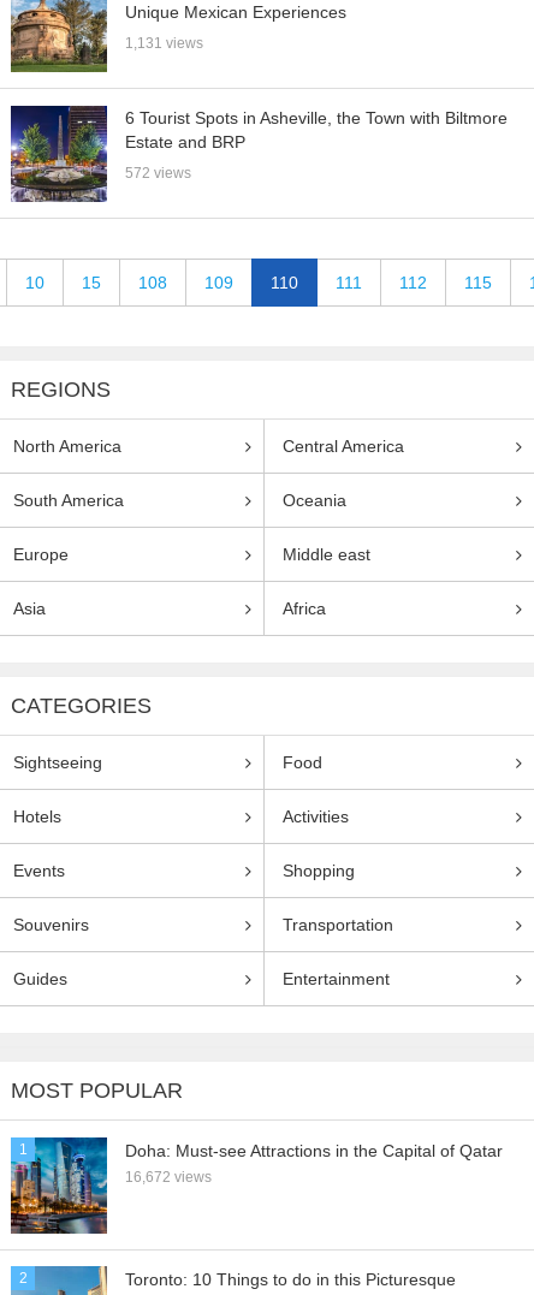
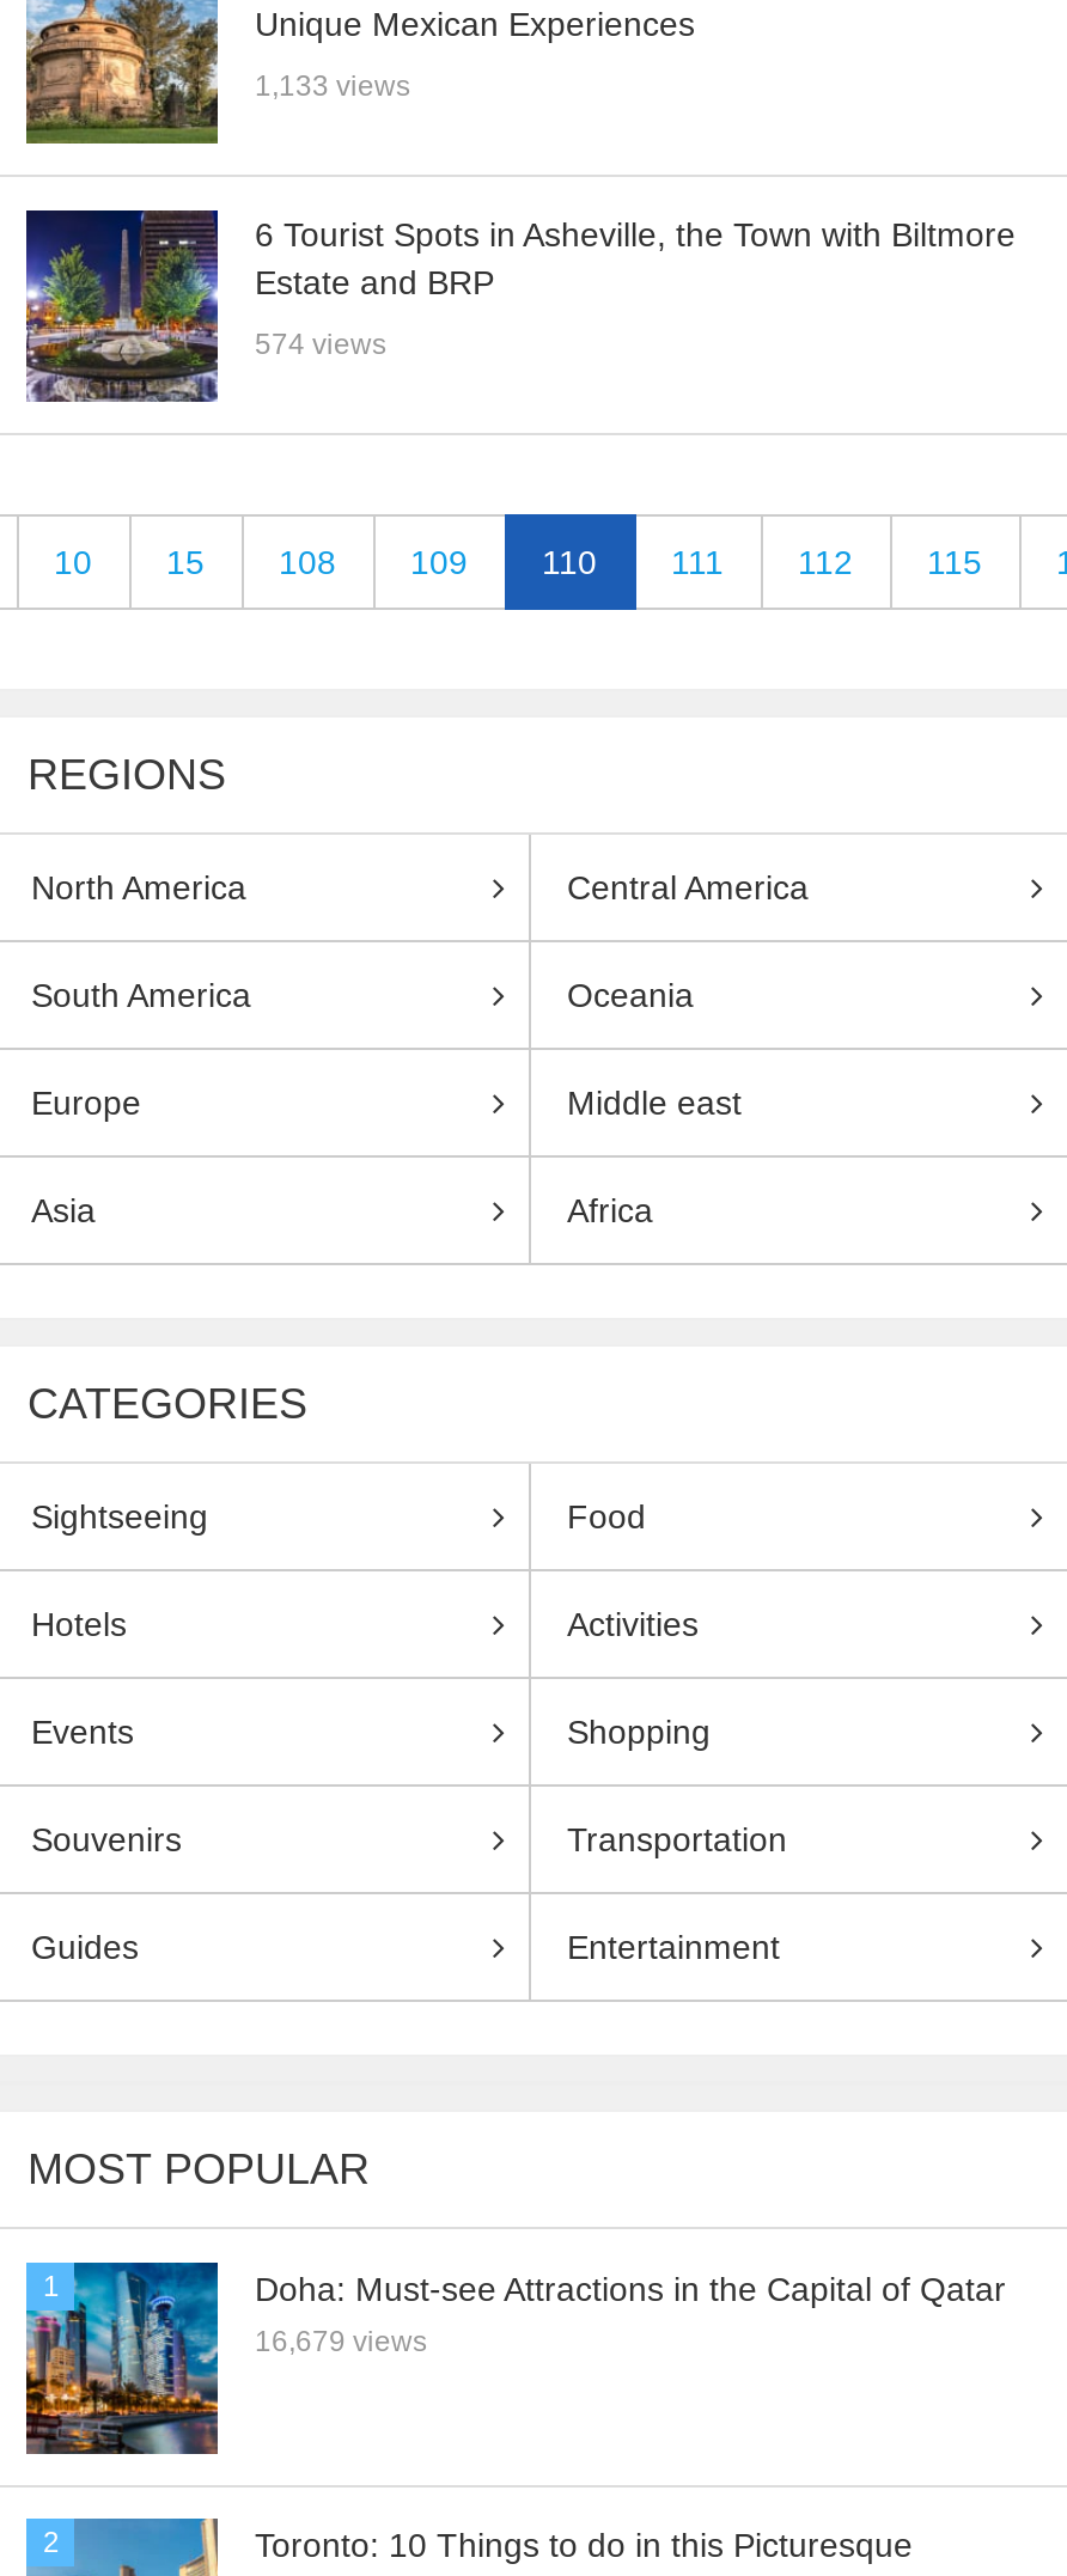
[126,35,204,51] 1,131 views -> [255,69,410,102] 1,133 views
[126,164,192,181] 572 views -> [255,327,386,360] 574 views
[126,1168,212,1185] 16,672 views -> [255,2324,427,2357] 16,679 views

